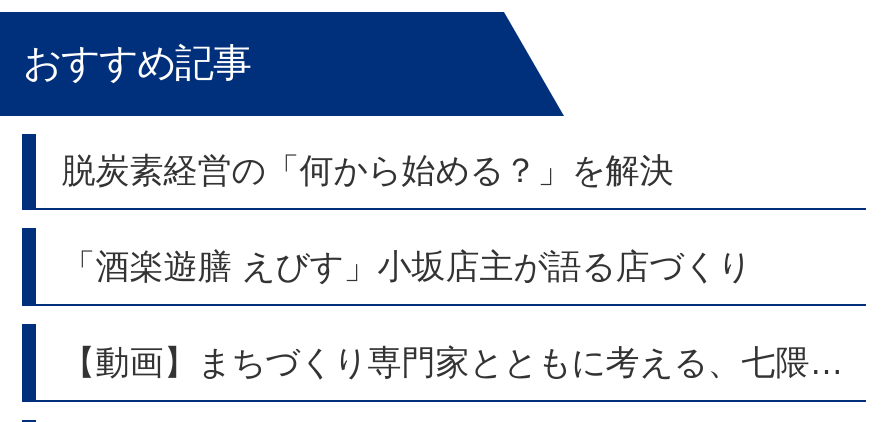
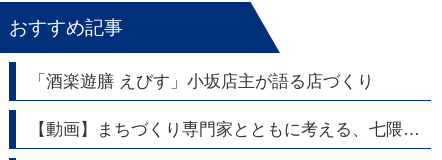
[62,152,674,190] 脱炭素経営の「何から始める？」を解決 -> none

